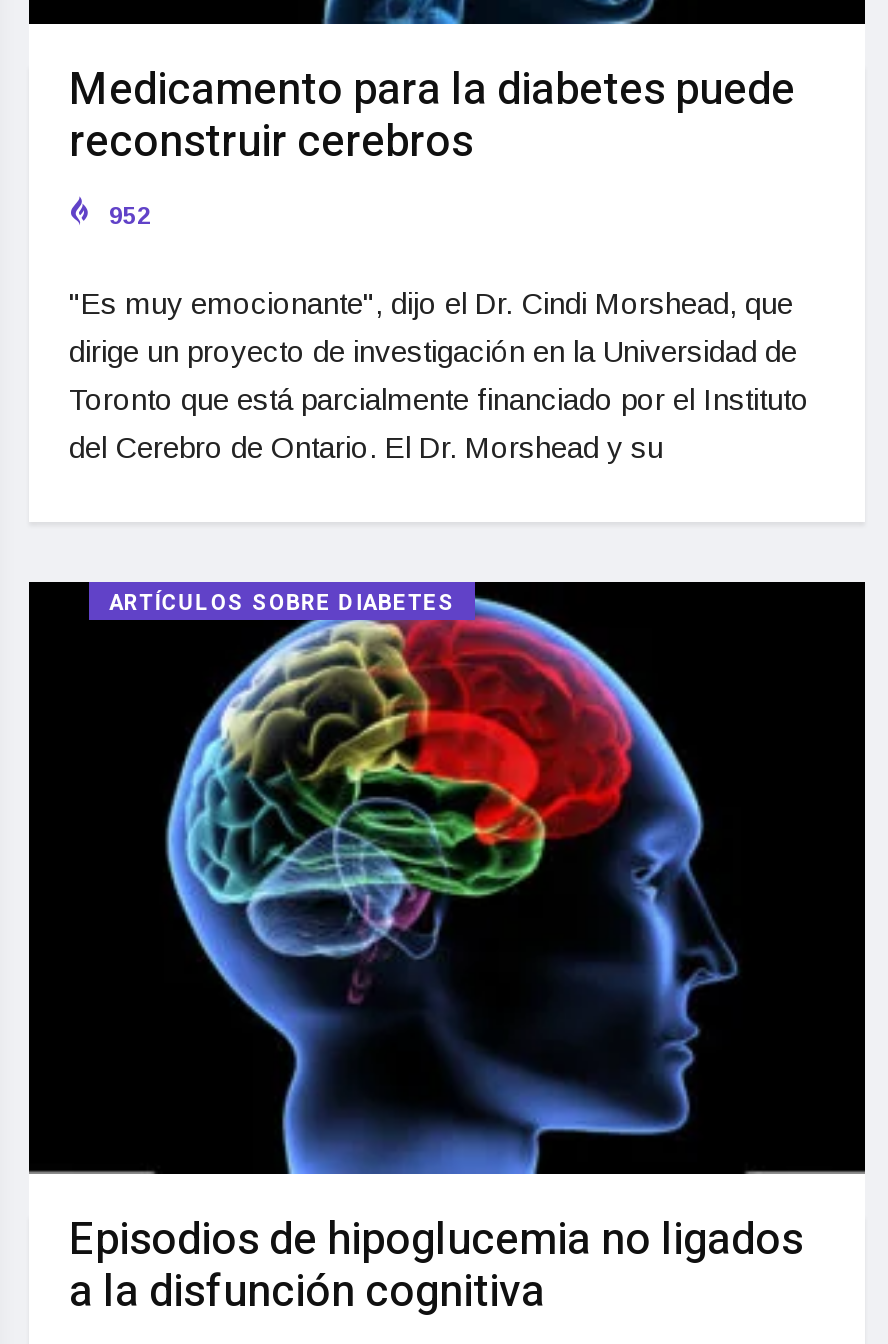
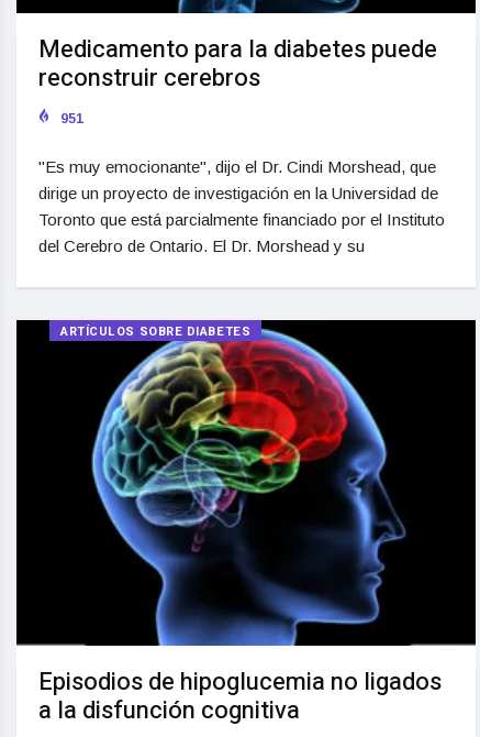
[103,203,151,231] 952 -> [57,112,83,127] 951

